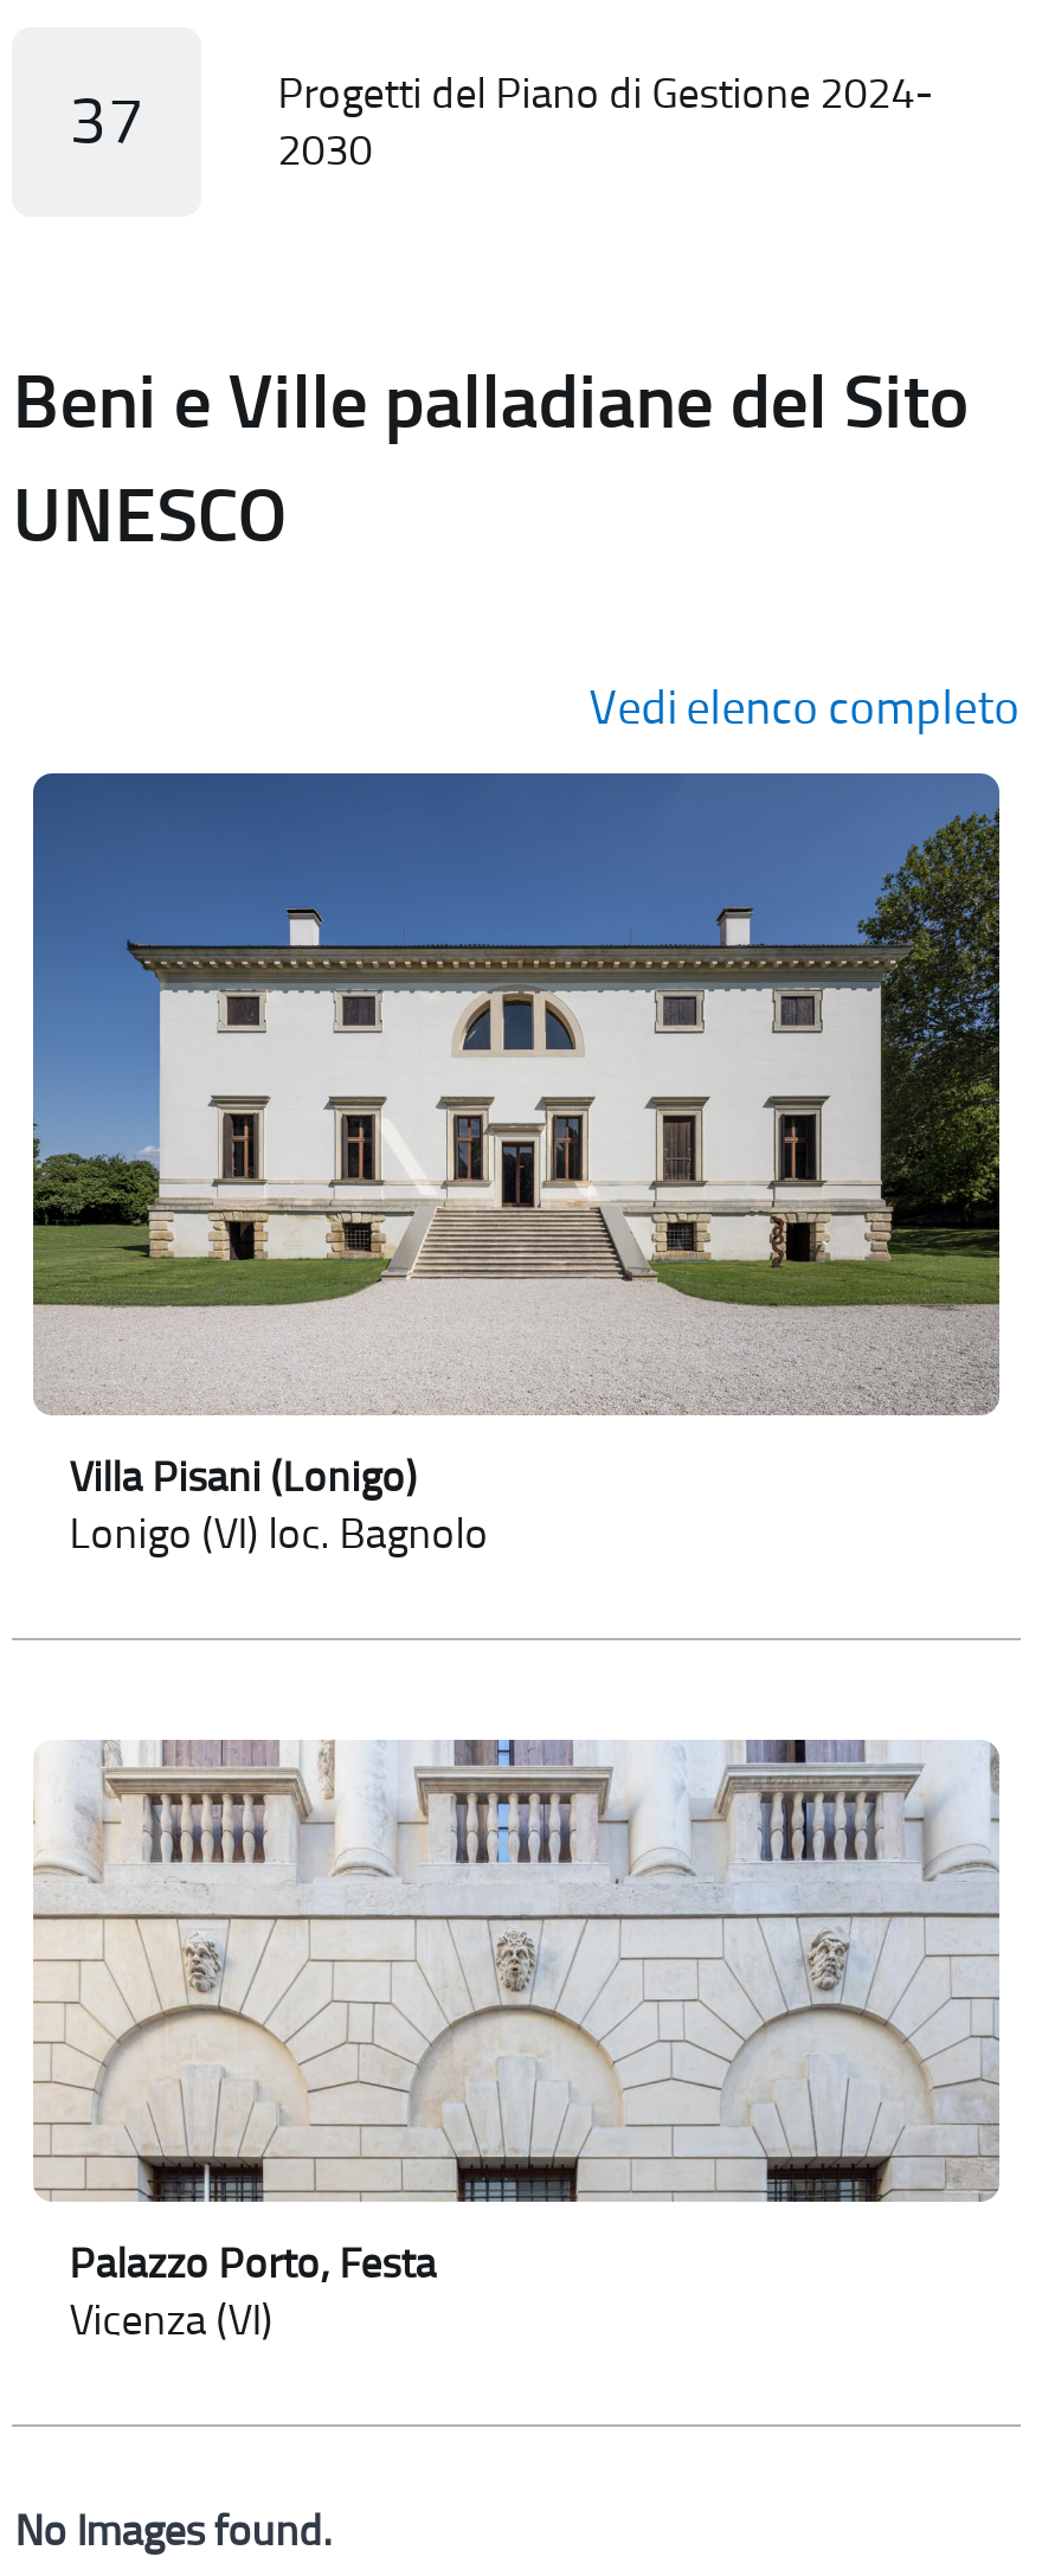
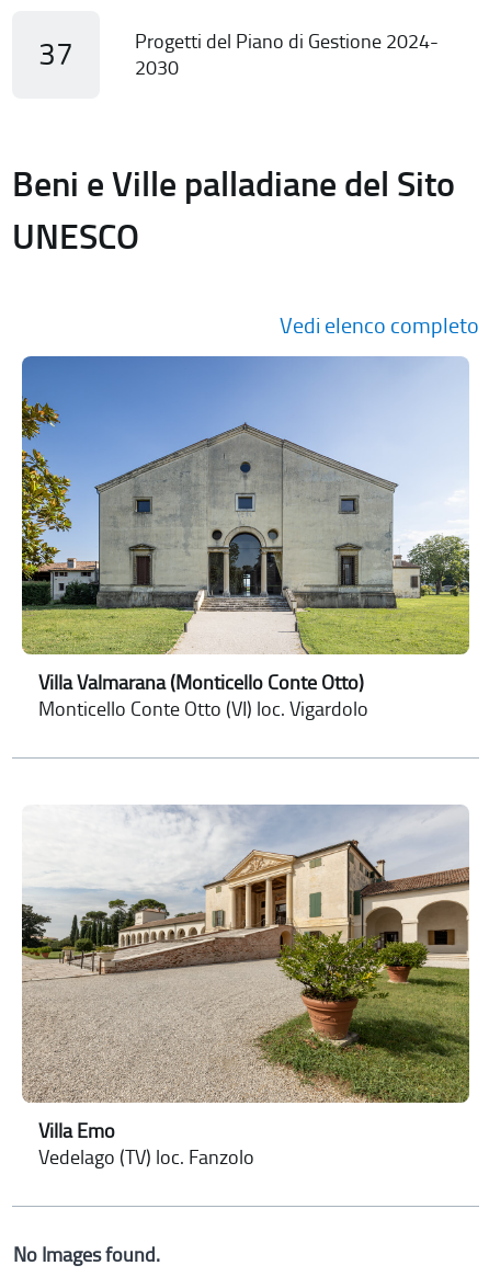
[31,773,1002,1561] [image] | Villa Pisani (Lonigo) | Lonigo (VI) loc. Bagnolo -> [21,356,470,721] [image] | Villa Valmarana (Monticello Conte Otto) | Monticello Conte Otto (VI) loc. Vigardolo
[36,1737,999,2346] [image] | Palazzo Porto, Festa | Vicenza (VI) -> [21,805,469,1169] [image] | Villa Emo | Vedelago (TV) loc. Fanzolo

